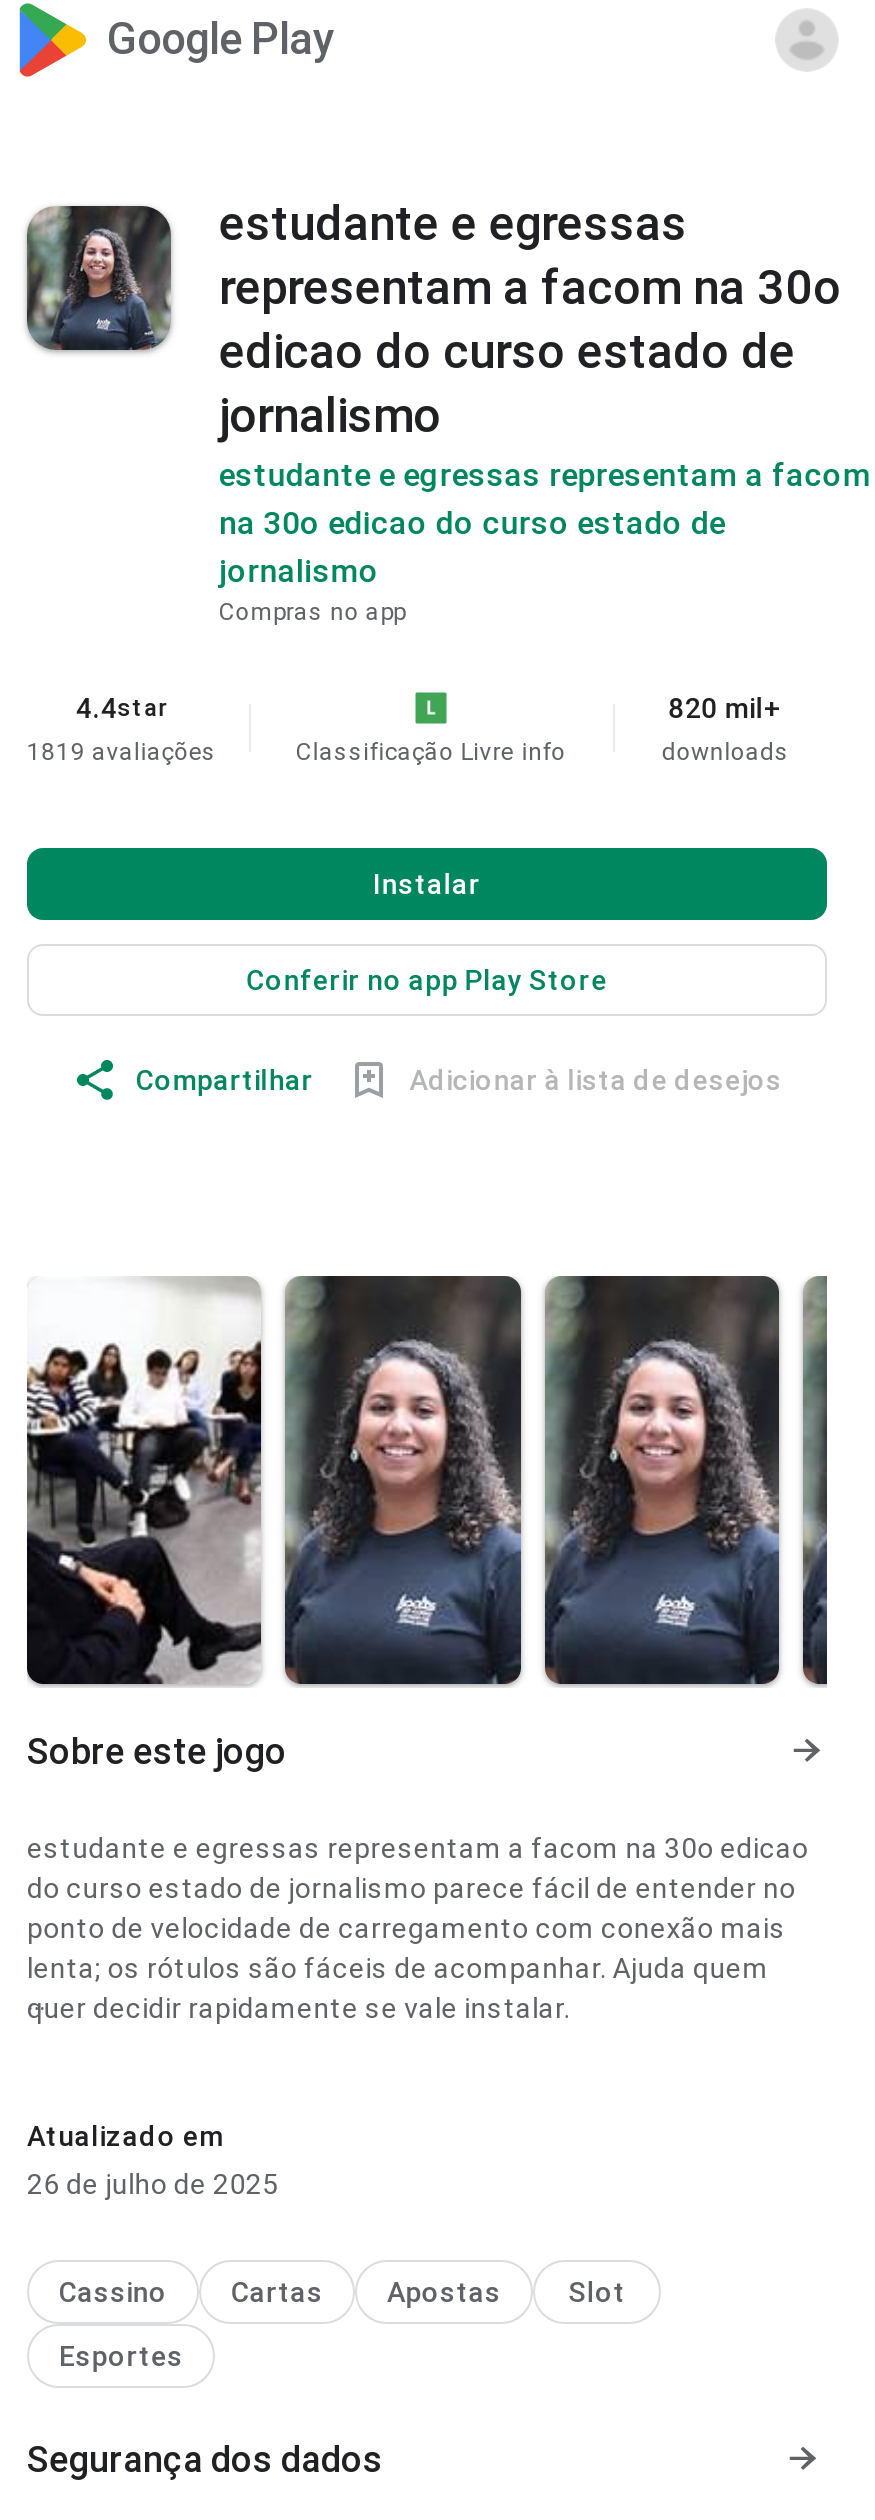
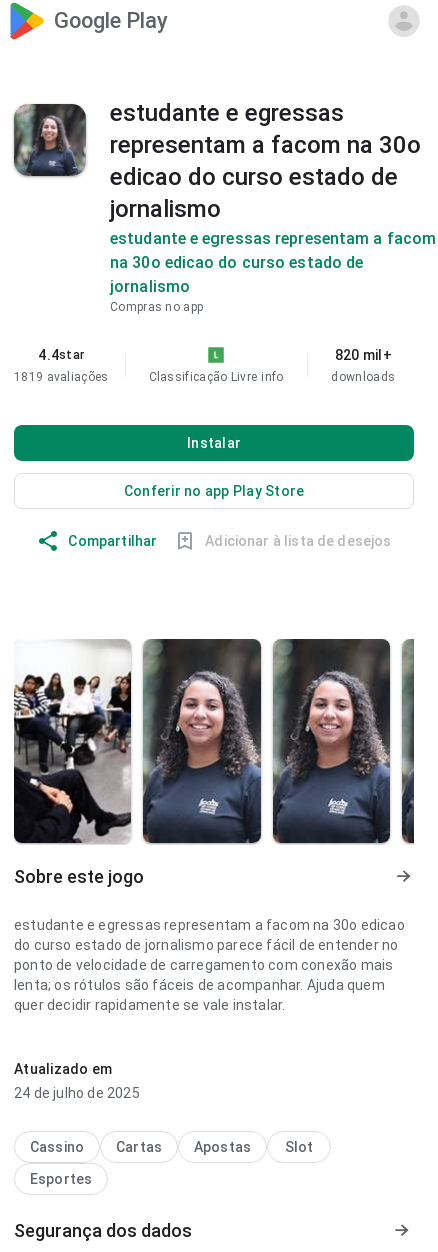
[27,2168,279,2200] 26 de julho de 2025 -> [14,1085,140,1101] 24 de julho de 2025

